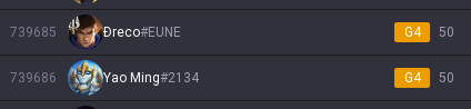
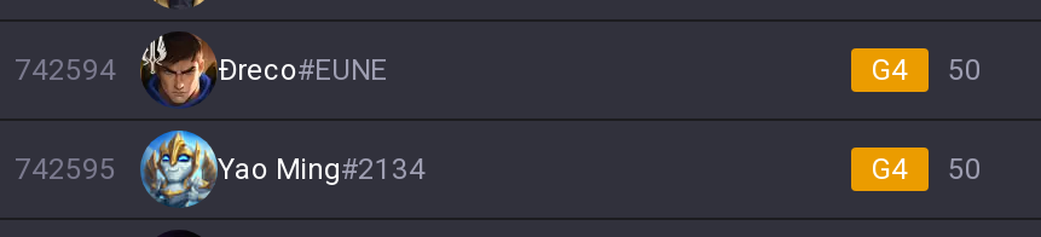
[10,24,57,40] 739685 -> [15,53,116,87] 742594
[10,70,57,86] 739686 -> [15,152,116,186] 742595

